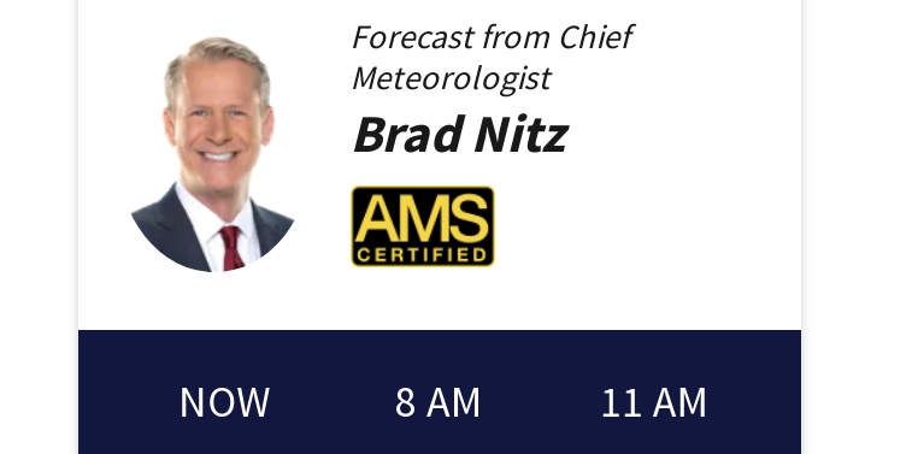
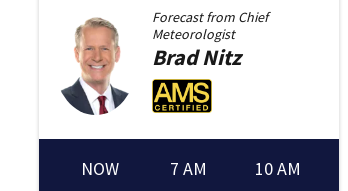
[395,373,484,428] 8 AM -> [170,157,207,180] 7 AM
[599,373,710,428] 11 AM -> [255,157,301,180] 10 AM

